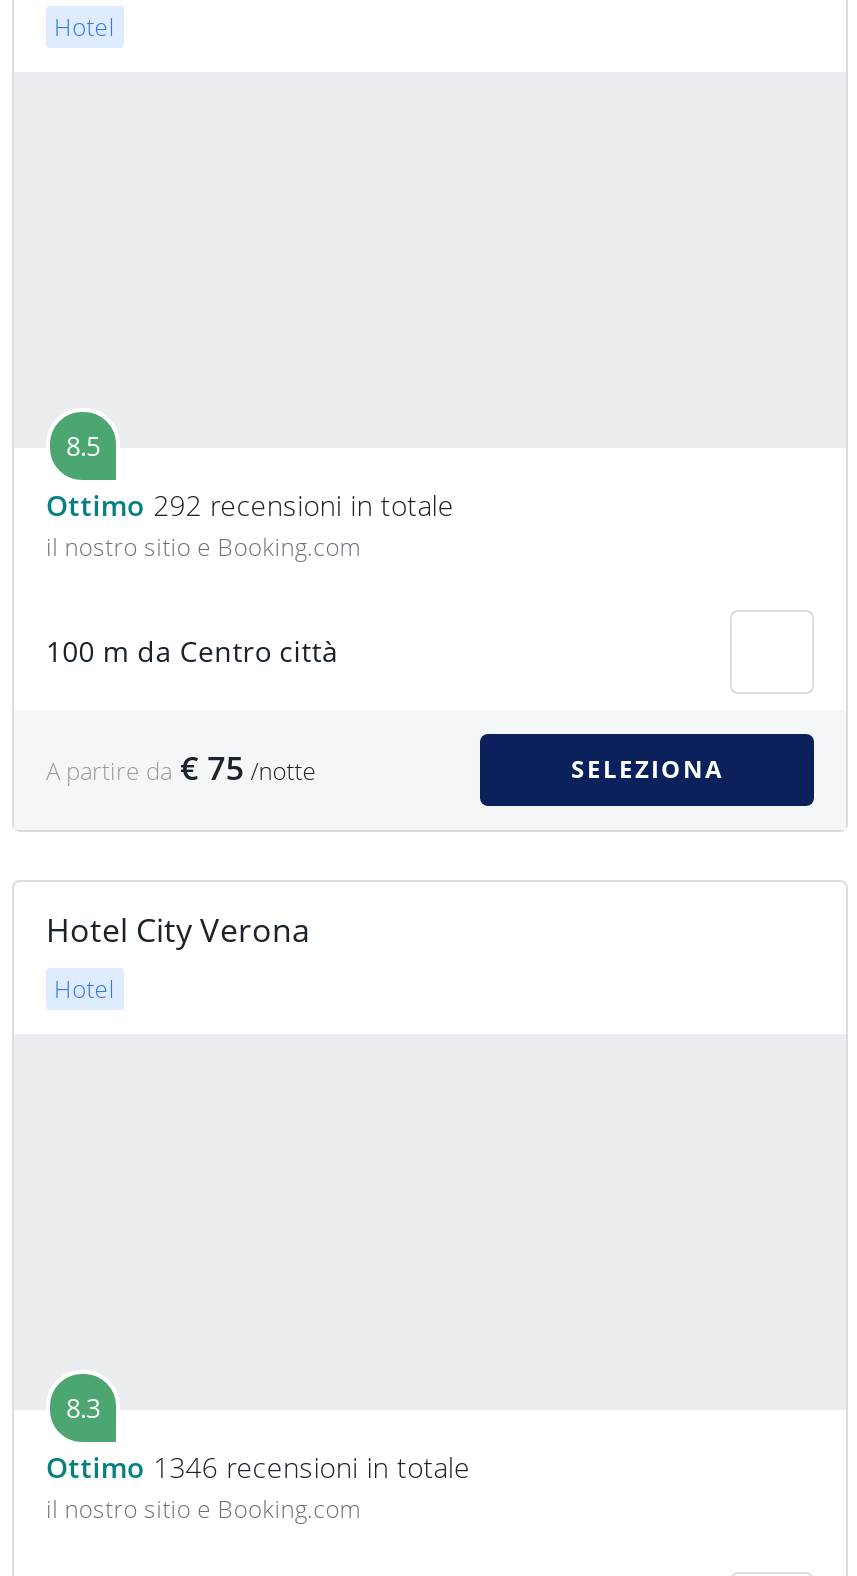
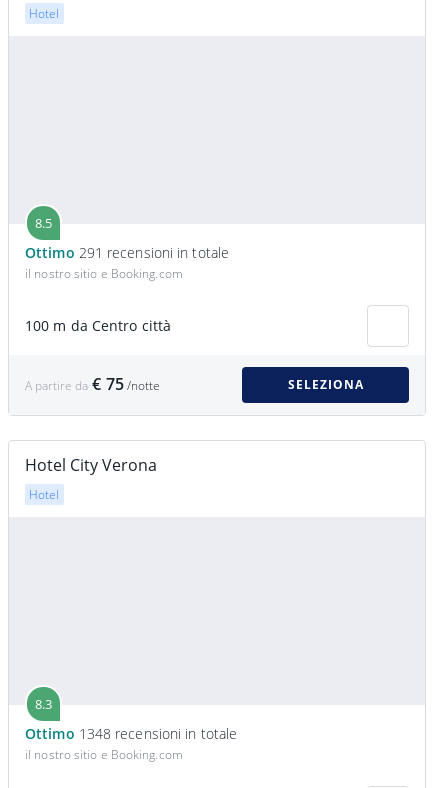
[46,486,454,524] Ottimo 292 recensioni in totale -> [25,243,229,262] Ottimo 291 recensioni in totale
[46,1448,470,1486] Ottimo 1346 recensioni in totale -> [25,724,237,743] Ottimo 1348 recensioni in totale

